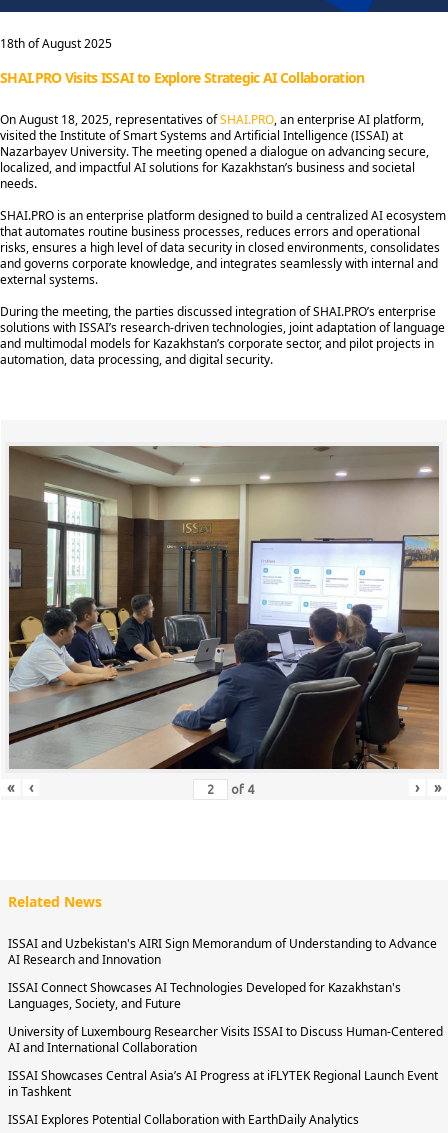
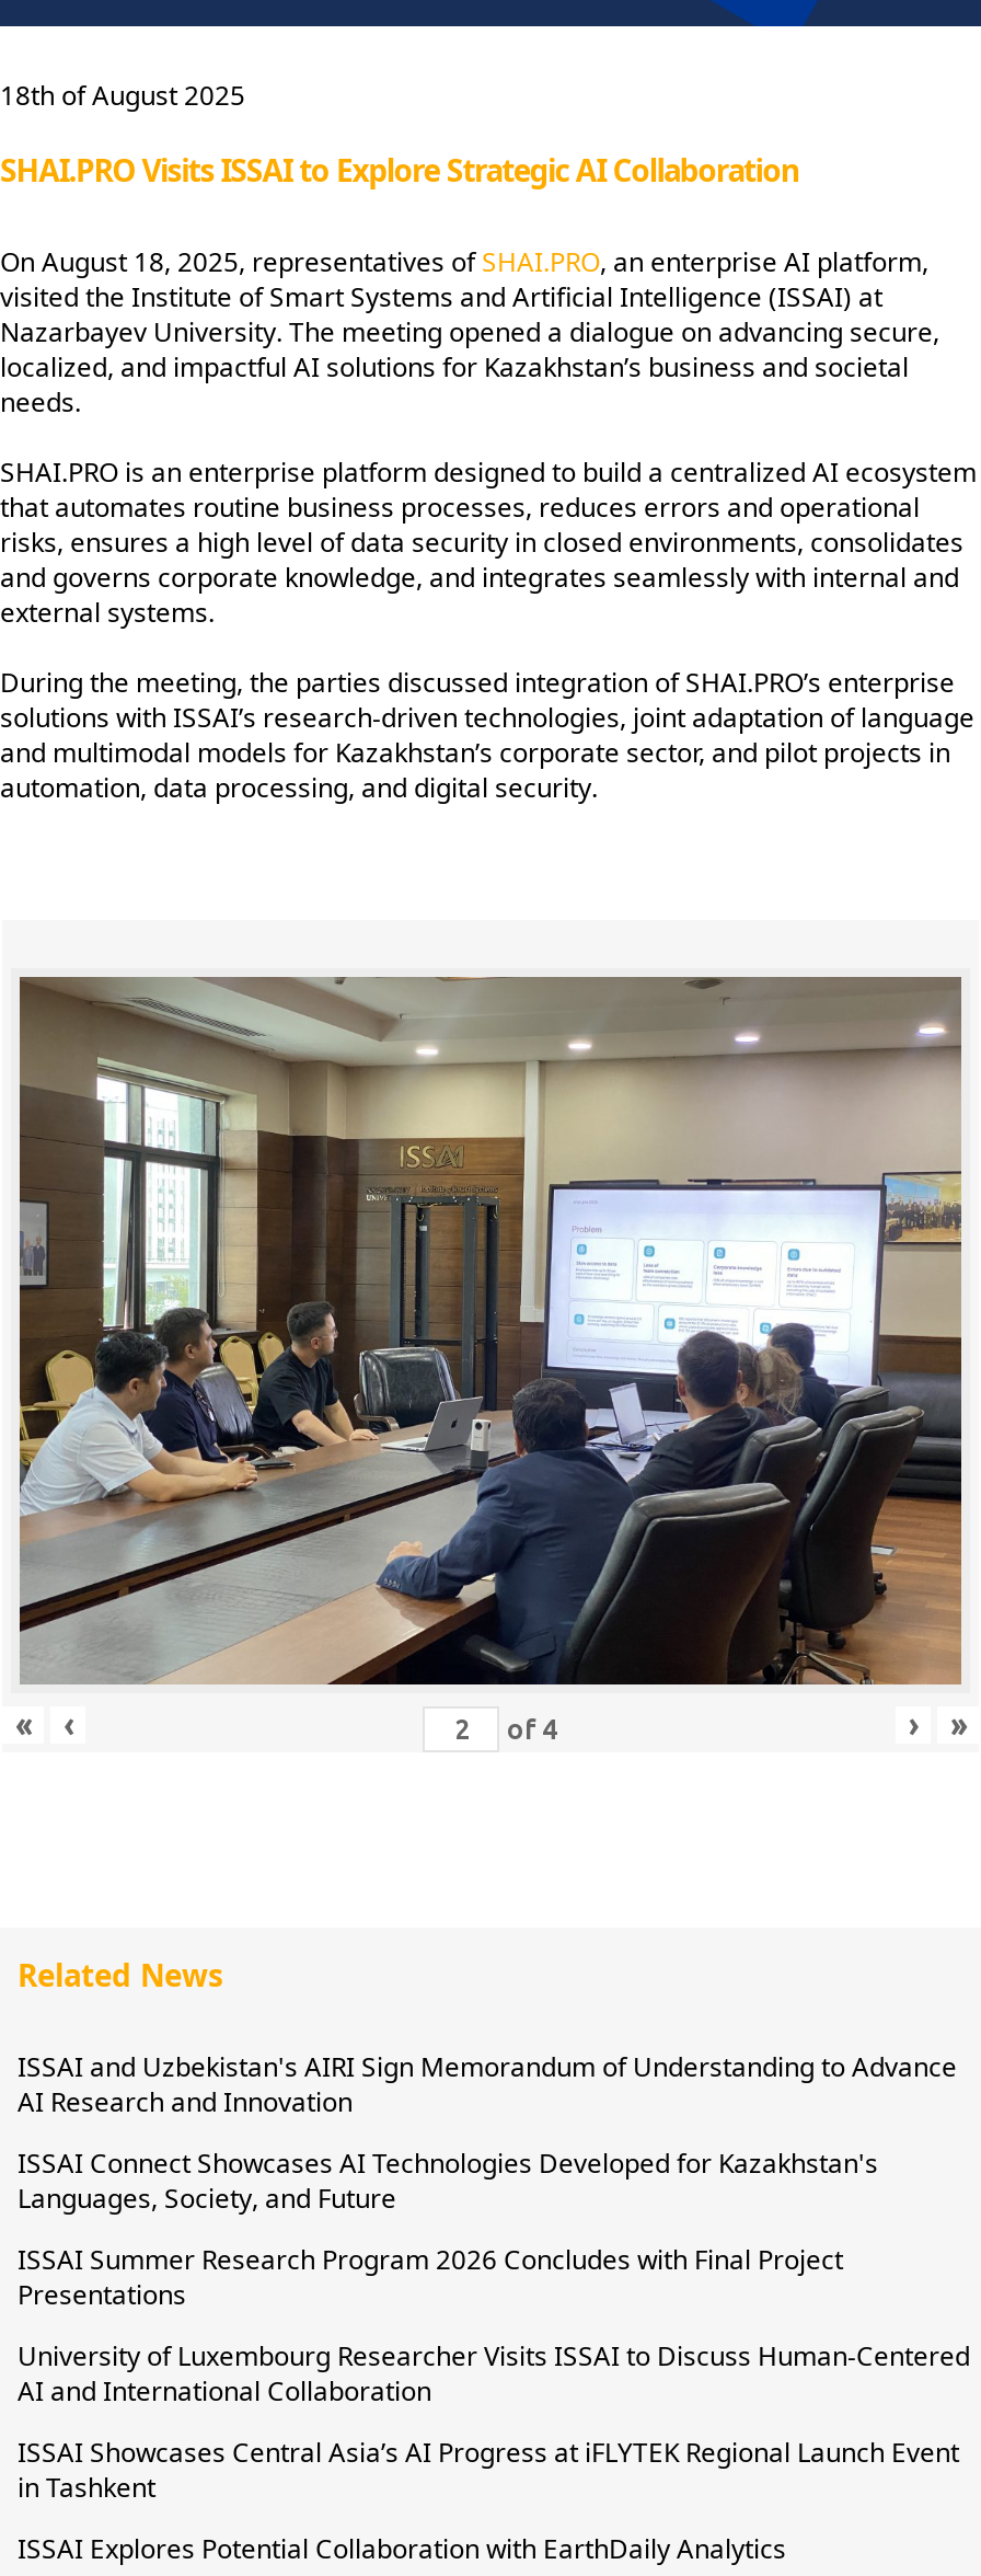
none -> [18,2240,843,2312] ISSAI Summer Research Program 2026 Concludes with Final Project | Presentations

